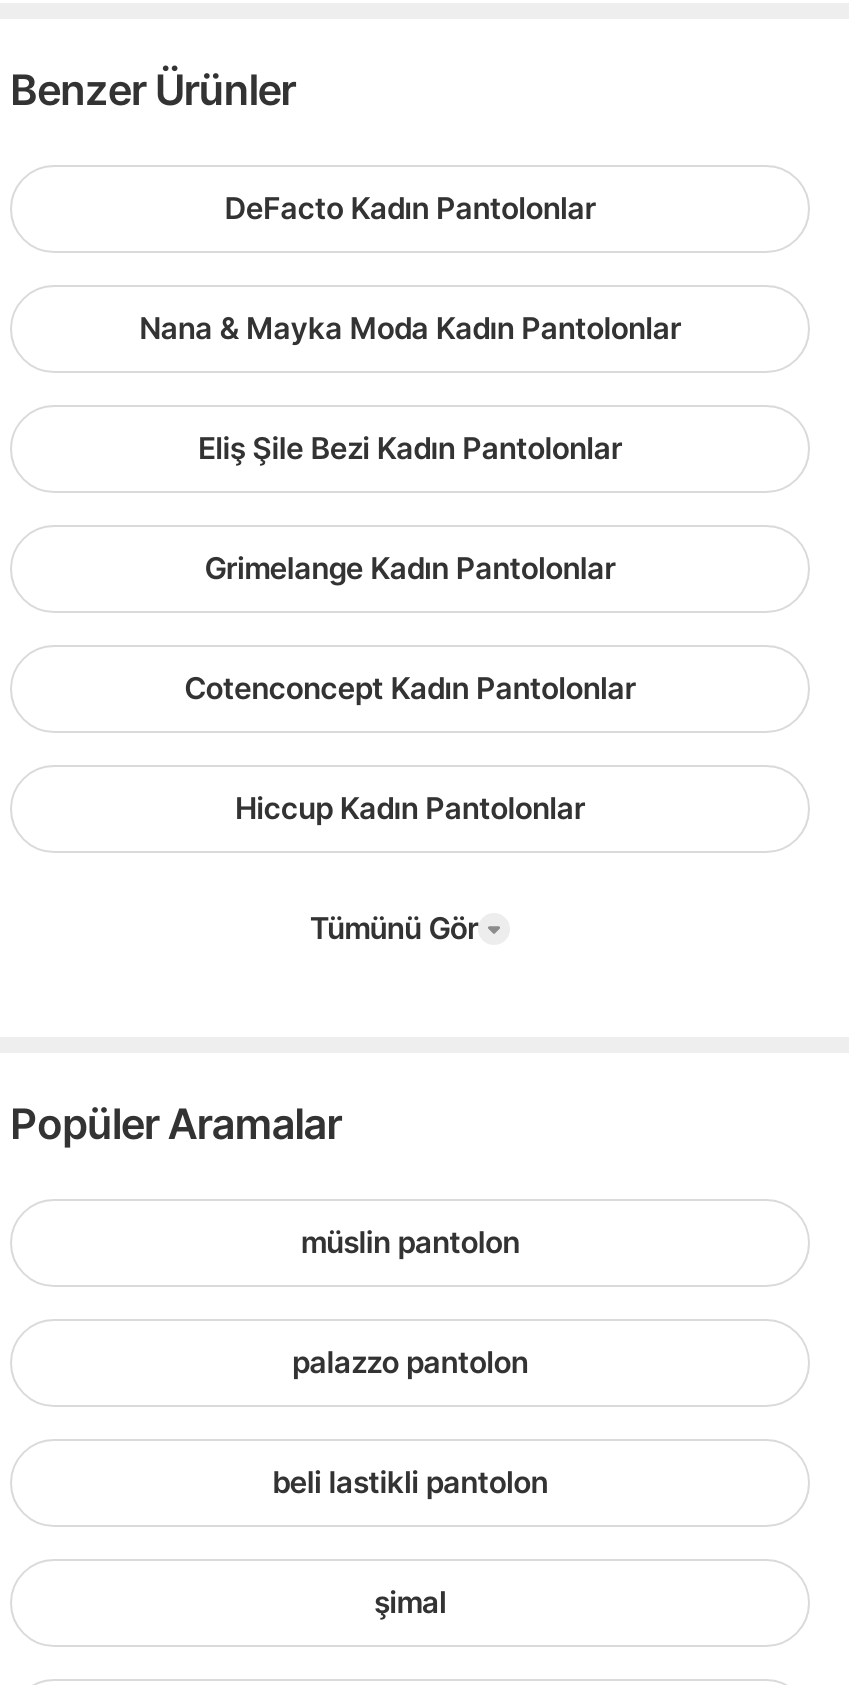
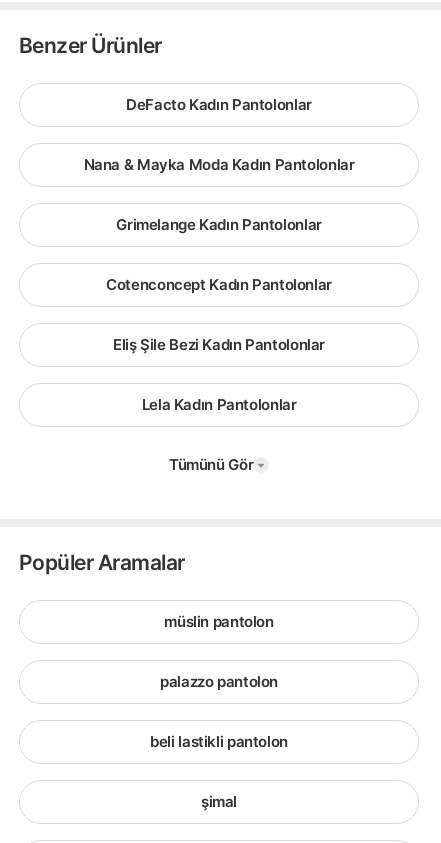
moved [198,429,622,467] -> [113,335,325,354]: Eliş Şile Bezi Kadın Pantolonlar
moved [184,549,636,707] -> [106,215,332,294]: Grimelange Kadın Pantolonlar | Cotenconcept Kadın Pantolonlar
[235,789,585,827] Hiccup Kadın Pantolonlar -> [142,395,296,414] Lela Kadın Pantolonlar

